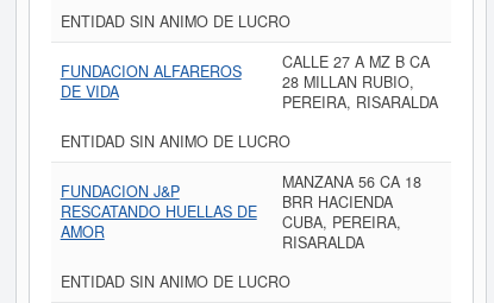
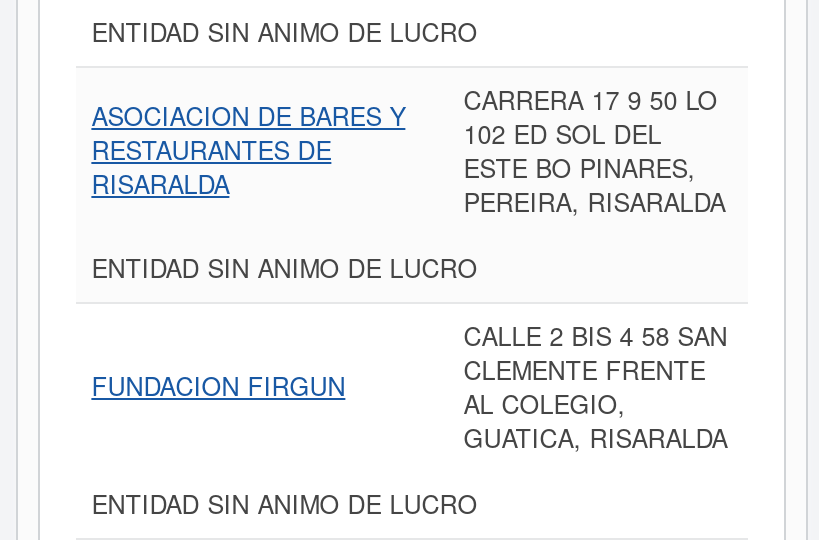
[282,51,429,93] CALLE 27 A MZ B CA | 28 MILLAN RUBIO, -> [463,82,717,186] CARRERA 17 9 50 LO | 102 ED SOL DEL | ESTE BO PINARES,
[60,61,241,102] FUNDACION ALFAREROS | DE VIDA -> [91,98,405,202] ASOCIACION DE BARES Y | RESTAURANTES DE | RISARALDA
[282,171,421,253] MANZANA 56 CA 18 | BRR HACIENDA | CUBA, PEREIRA, | RISARALDA -> [463,318,727,456] CALLE 2 BIS 4 58 SAN | CLEMENTE FRENTE | AL COLEGIO, | GUATICA, RISARALDA
[60,181,257,242] FUNDACION J&P | RESCATANDO HUELLAS DE | AMOR -> [91,368,345,404] FUNDACION FIRGUN

